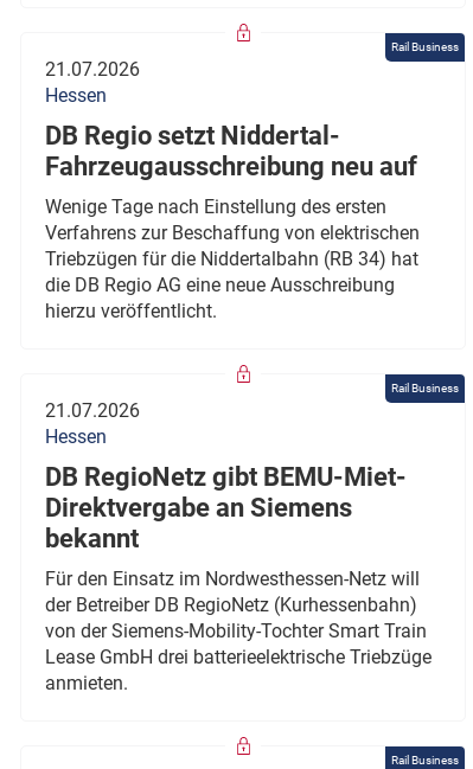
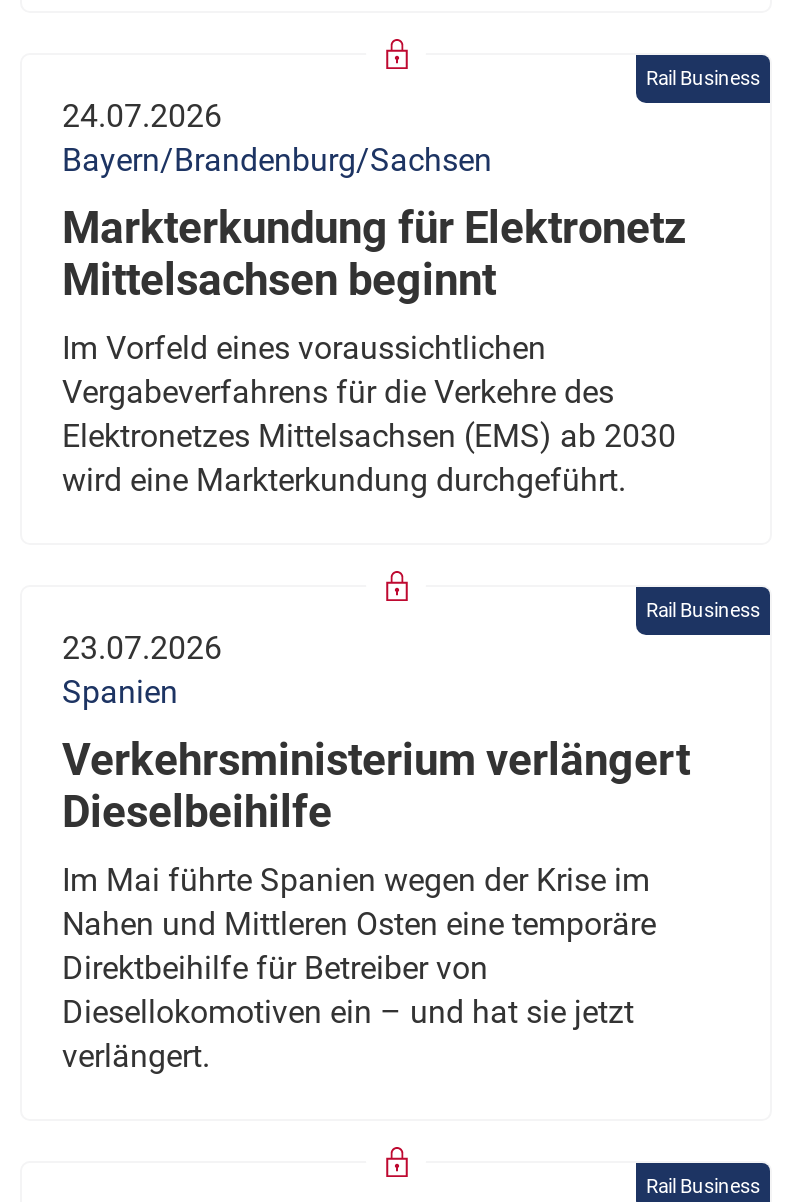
[45,57,140,106] 21.07.2026 | Hessen -> [62,97,492,179] 24.07.2026 | Bayern/Brandenburg/Sachsen
[45,120,417,181] DB Regio setzt Niddertal- | Fahrzeugausschreibung neu auf -> [62,203,686,305] Markterkundung für Elektronetz | Mittelsachsen beginnt
[45,195,420,322] Wenige Tage nach Einstellung des ersten | Verfahrens zur Beschaffung von elektrischen | Triebzügen für die Niddertalbahn (RB 34) hat | die DB Regio AG eine neue Ausschreibung | hierzu veröffentlicht. -> [62,329,676,499] Im Vorfeld eines voraussichtlichen | Vergabeverfahrens für die Verkehre des | Elektronetzes Mittelsachsen (EMS) ab 2030 | wird eine Markterkundung durchgeführt.
[45,399,140,447] 21.07.2026 | Hessen -> [62,629,222,711] 23.07.2026 | Spanien
[45,462,407,553] DB RegioNetz gibt BEMU-Miet- | Direktvergabe an Siemens | bekannt -> [62,735,690,837] Verkehrsministerium verlängert | Dieselbeihilfe
[45,567,432,694] Für den Einsatz im Nordwesthessen-Netz will | der Betreiber DB RegioNetz (Kurhessenbahn) | von der Siemens-Mobility-Tochter Smart Train | Lease GmbH drei batterieelektrische Triebzüge | anmieten. -> [62,861,656,1075] Im Mai führte Spanien wegen der Krise im | Nahen und Mittleren Osten eine temporäre | Direktbeihilfe für Betreiber von | Diesellokomotiven ein – und hat sie jetzt | verlängert.

